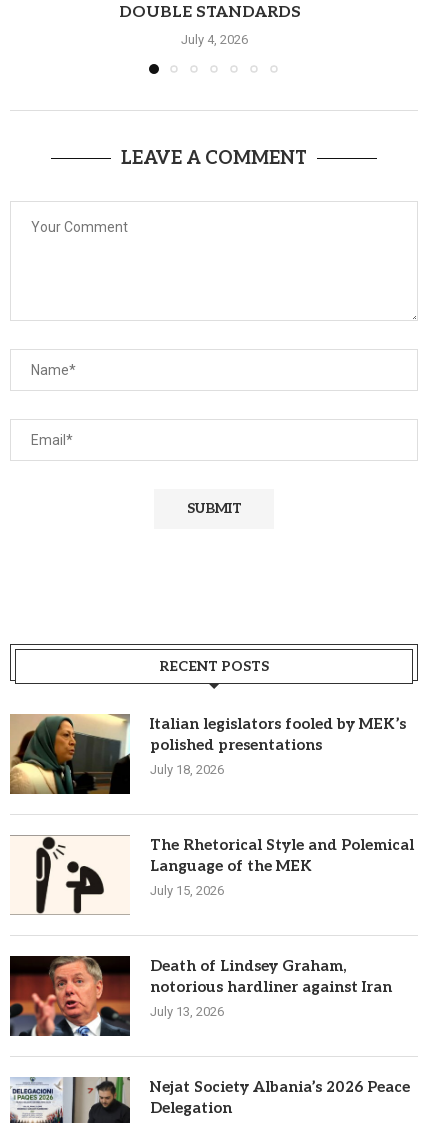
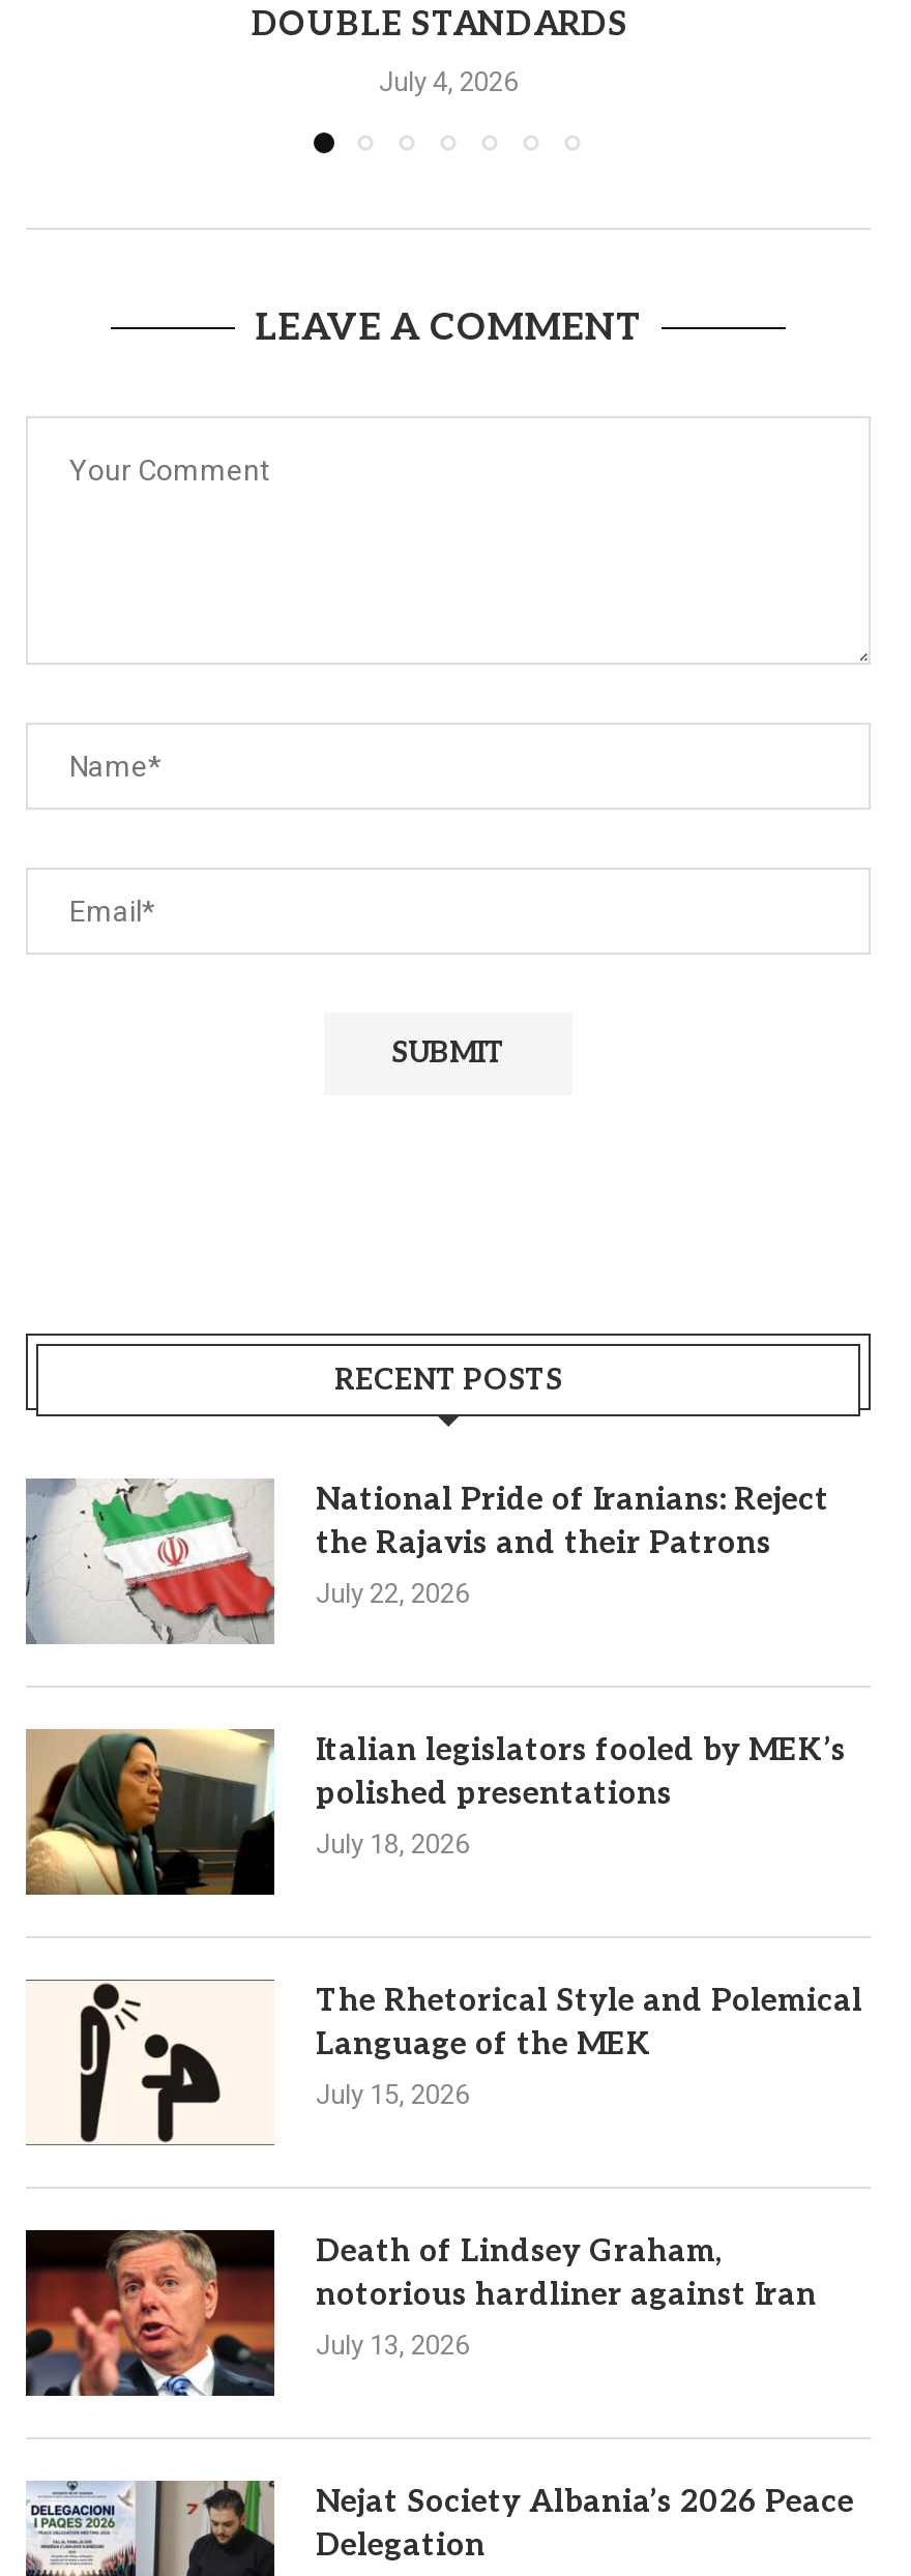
none -> [24,1479,829,1644] [image] | National Pride of Iranians: Reject | the Rajavis and their Patrons | July 22, 2026

